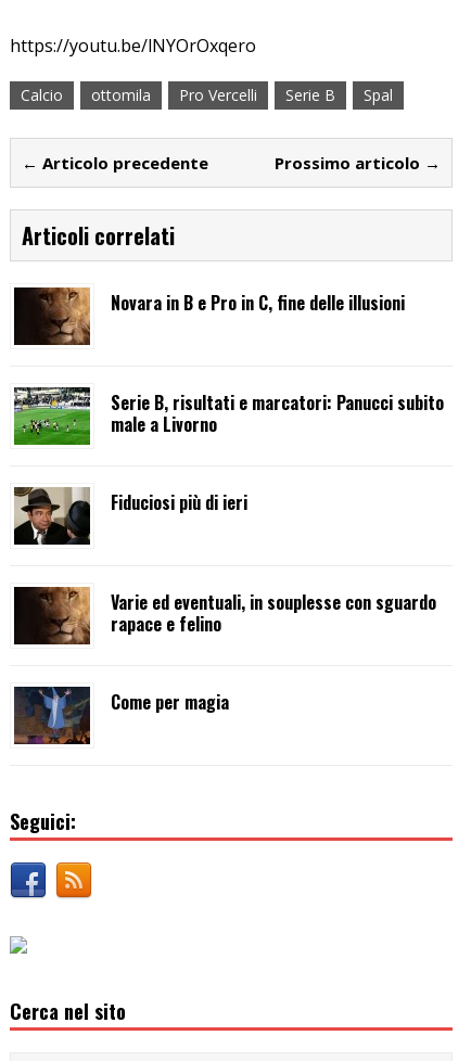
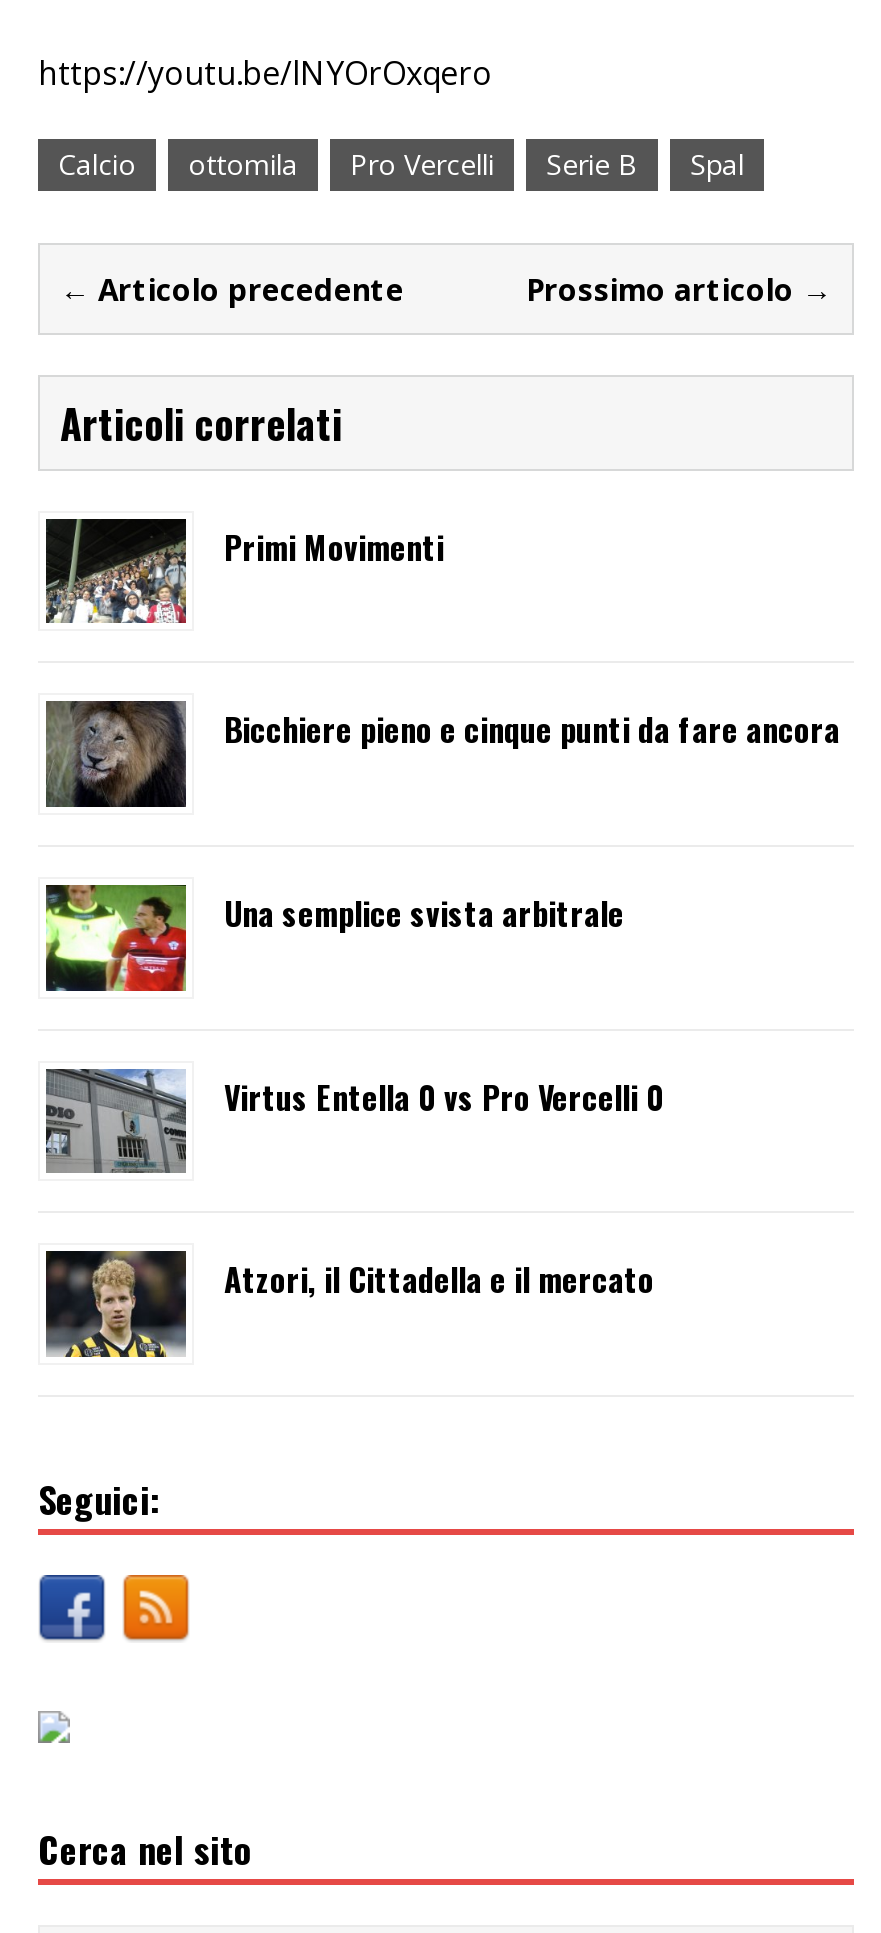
[15,286,405,346] [image] | Novara in B e Pro in C, fine delle illusioni -> [44,517,444,625] [image] | Primi Movimenti
[14,387,444,446] [image] | Serie B, risultati e marcatori: Panucci subito | male a Livorno -> [46,699,840,809] [image] | Bicchiere pieno e cinque punti da fare ancora
[14,487,247,546] [image] | Fiduciosi più di ieri -> [46,885,624,993] [image] | Una semplice svista arbitrale
[13,586,436,644] [image] | Varie ed eventuali, in souplesse con sguardo | rapace e felino -> [44,1067,664,1175] [image] | Virtus Entella 0 vs Pro Vercelli 0
[14,686,229,745] [image] | Come per magia -> [46,1249,654,1359] [image] | Atzori, il Cittadella e il mercato

